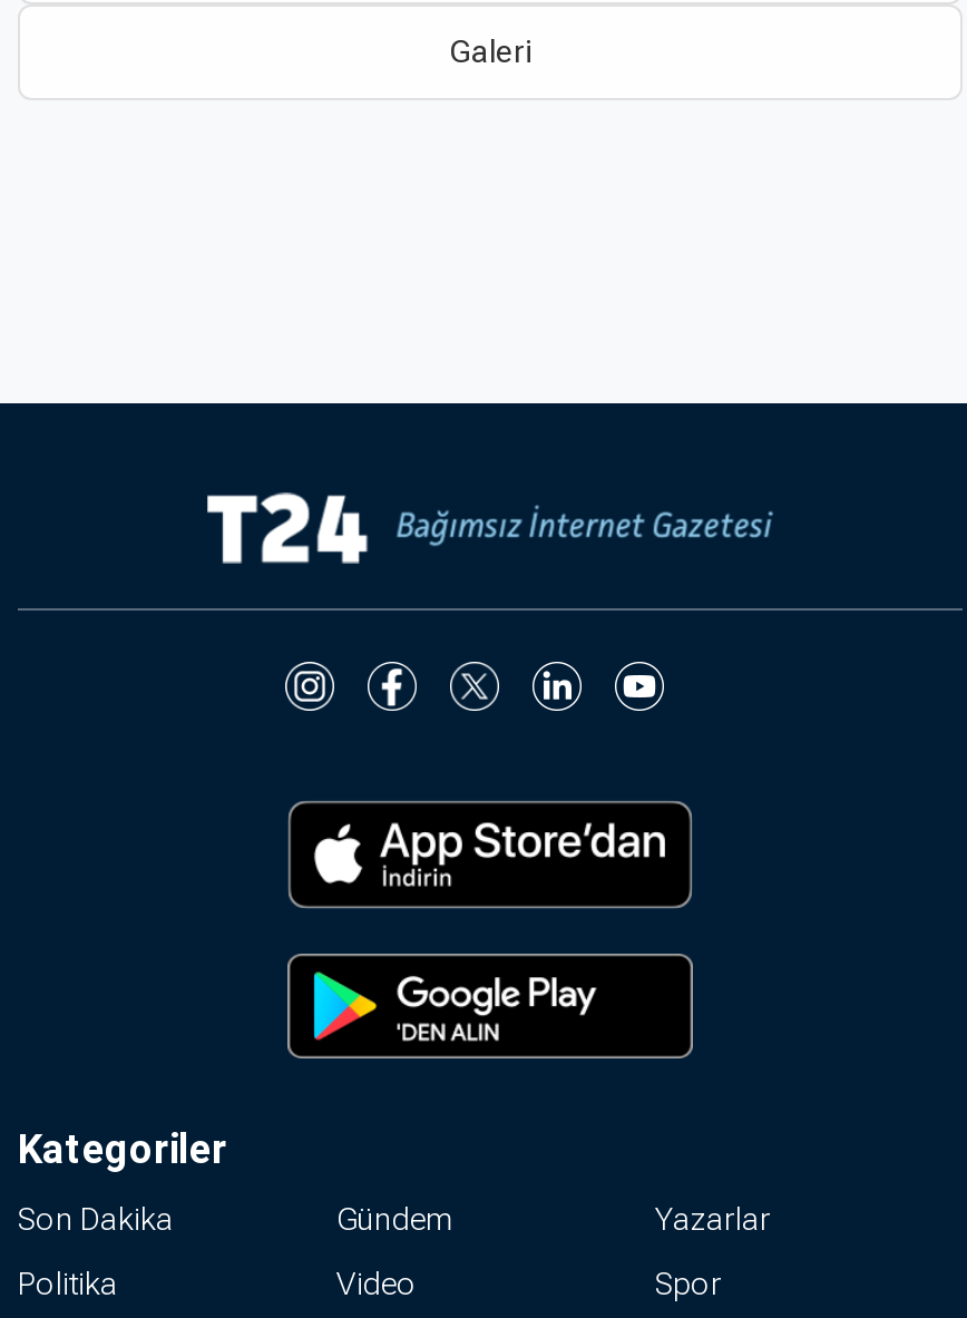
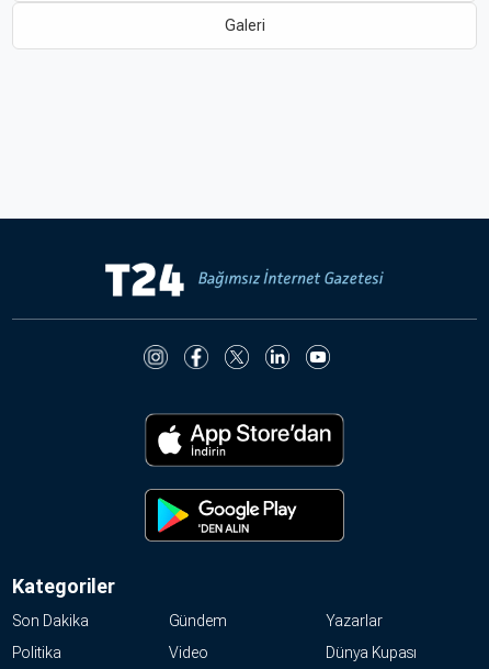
[655,1267,722,1302] Spor -> [326,644,417,661] Dünya Kupası

